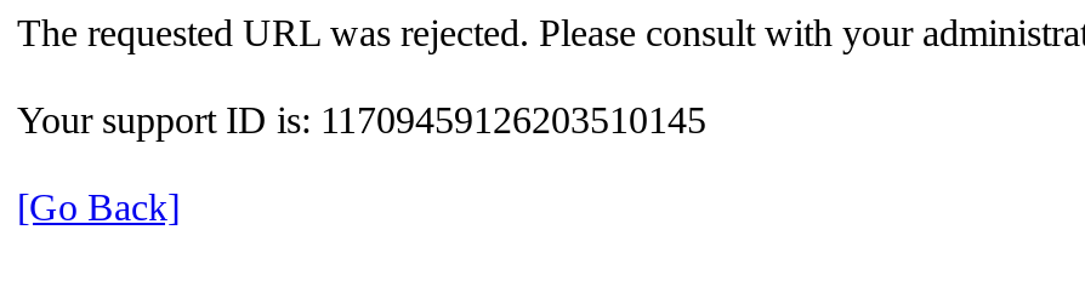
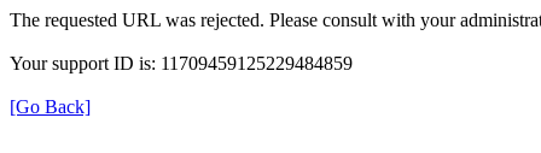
[17,99,706,140] Your support ID is: 11709459126203510145 -> [10,53,353,73] Your support ID is: 11709459125229484859

